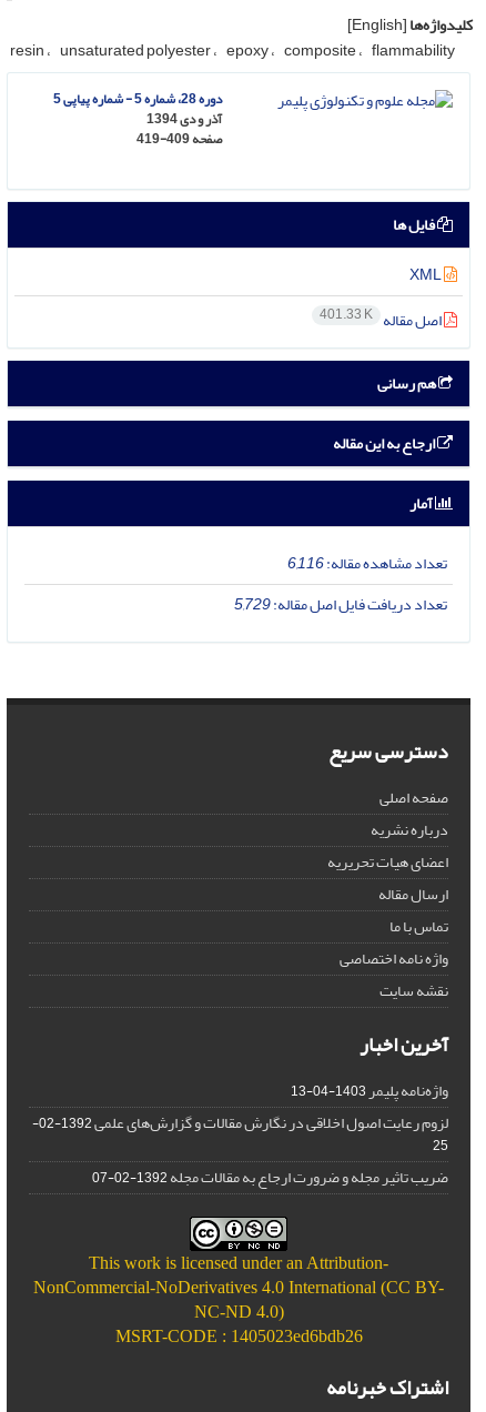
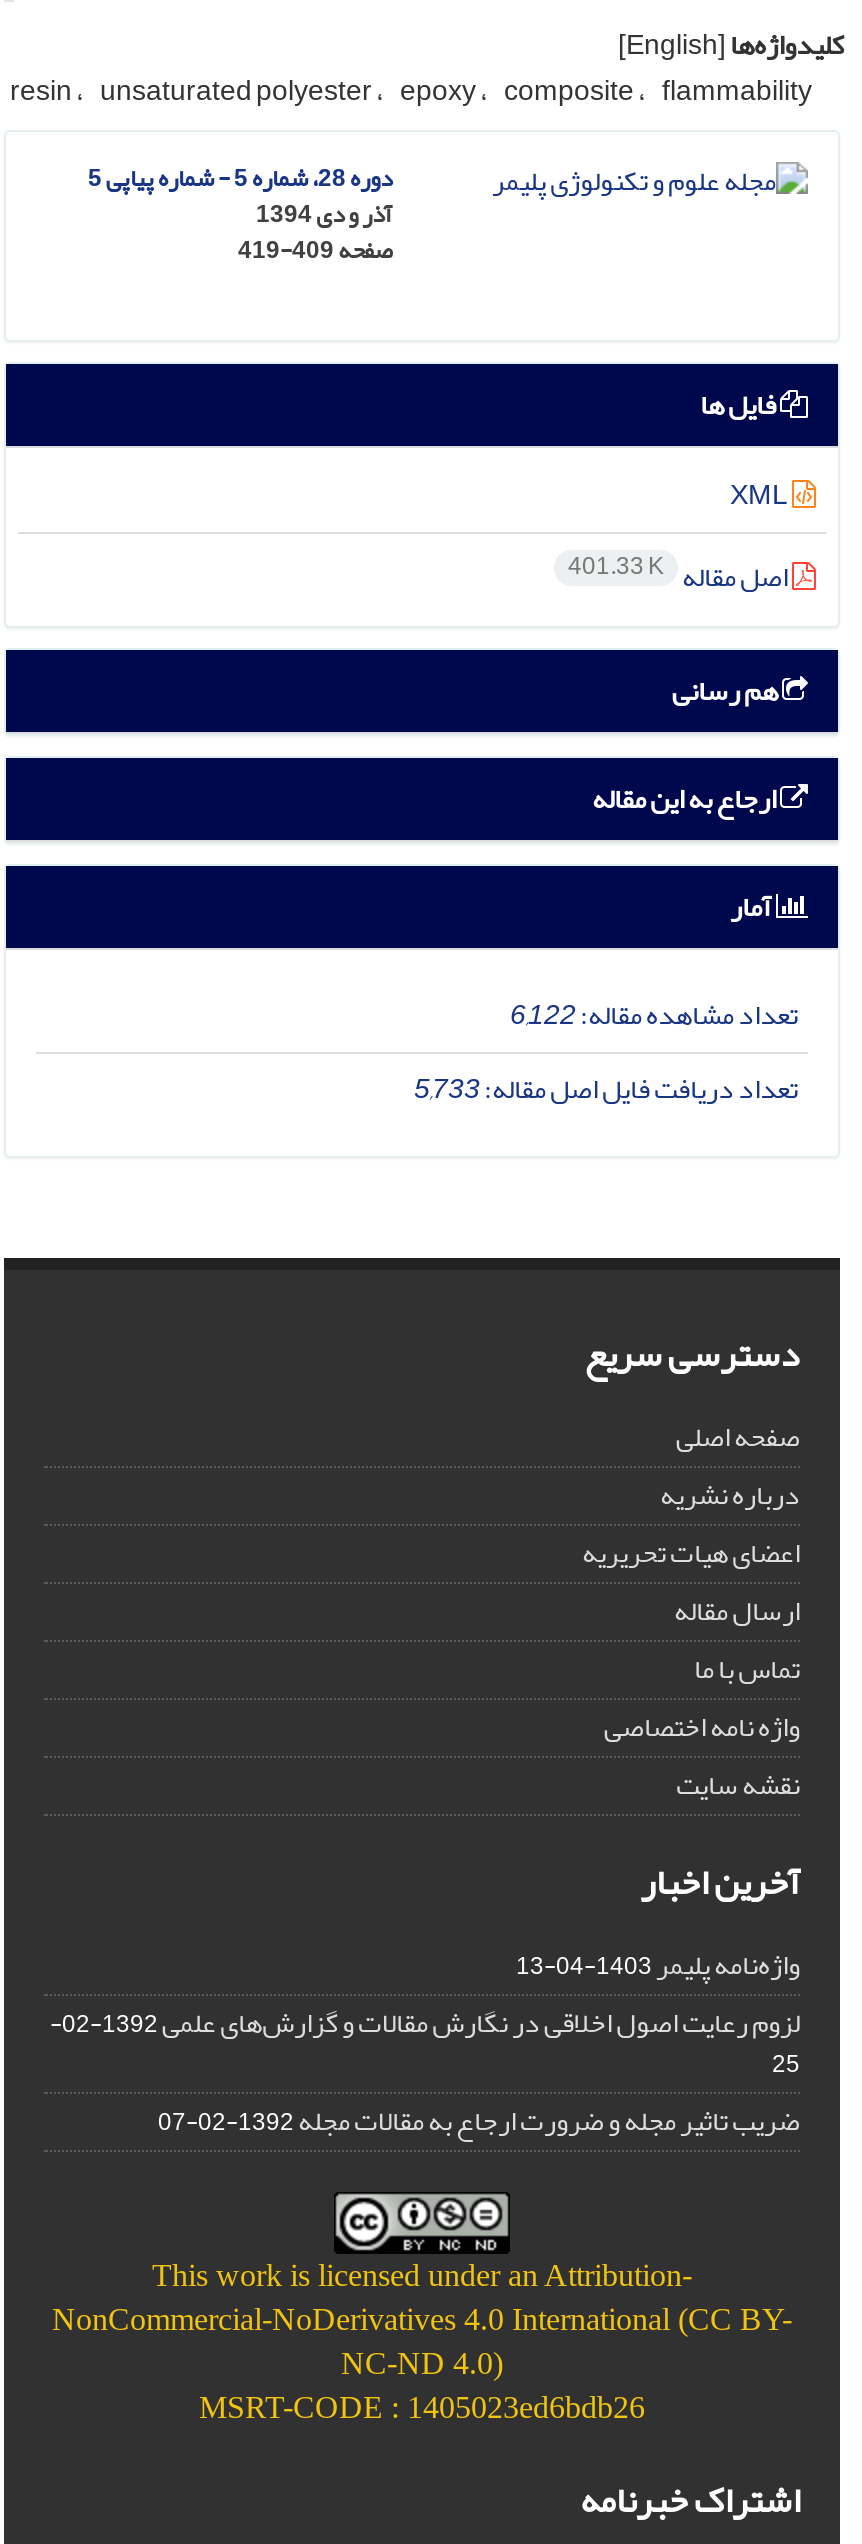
[287,548,447,578] تعداد مشاهده مقاله:6,116 -> [510,987,798,1041] تعداد مشاهده مقاله:6,122
[234,589,447,619] تعداد دریافت فایل اصل مقاله:5,729 -> [414,1061,798,1115] تعداد دریافت فایل اصل مقاله:5,733

